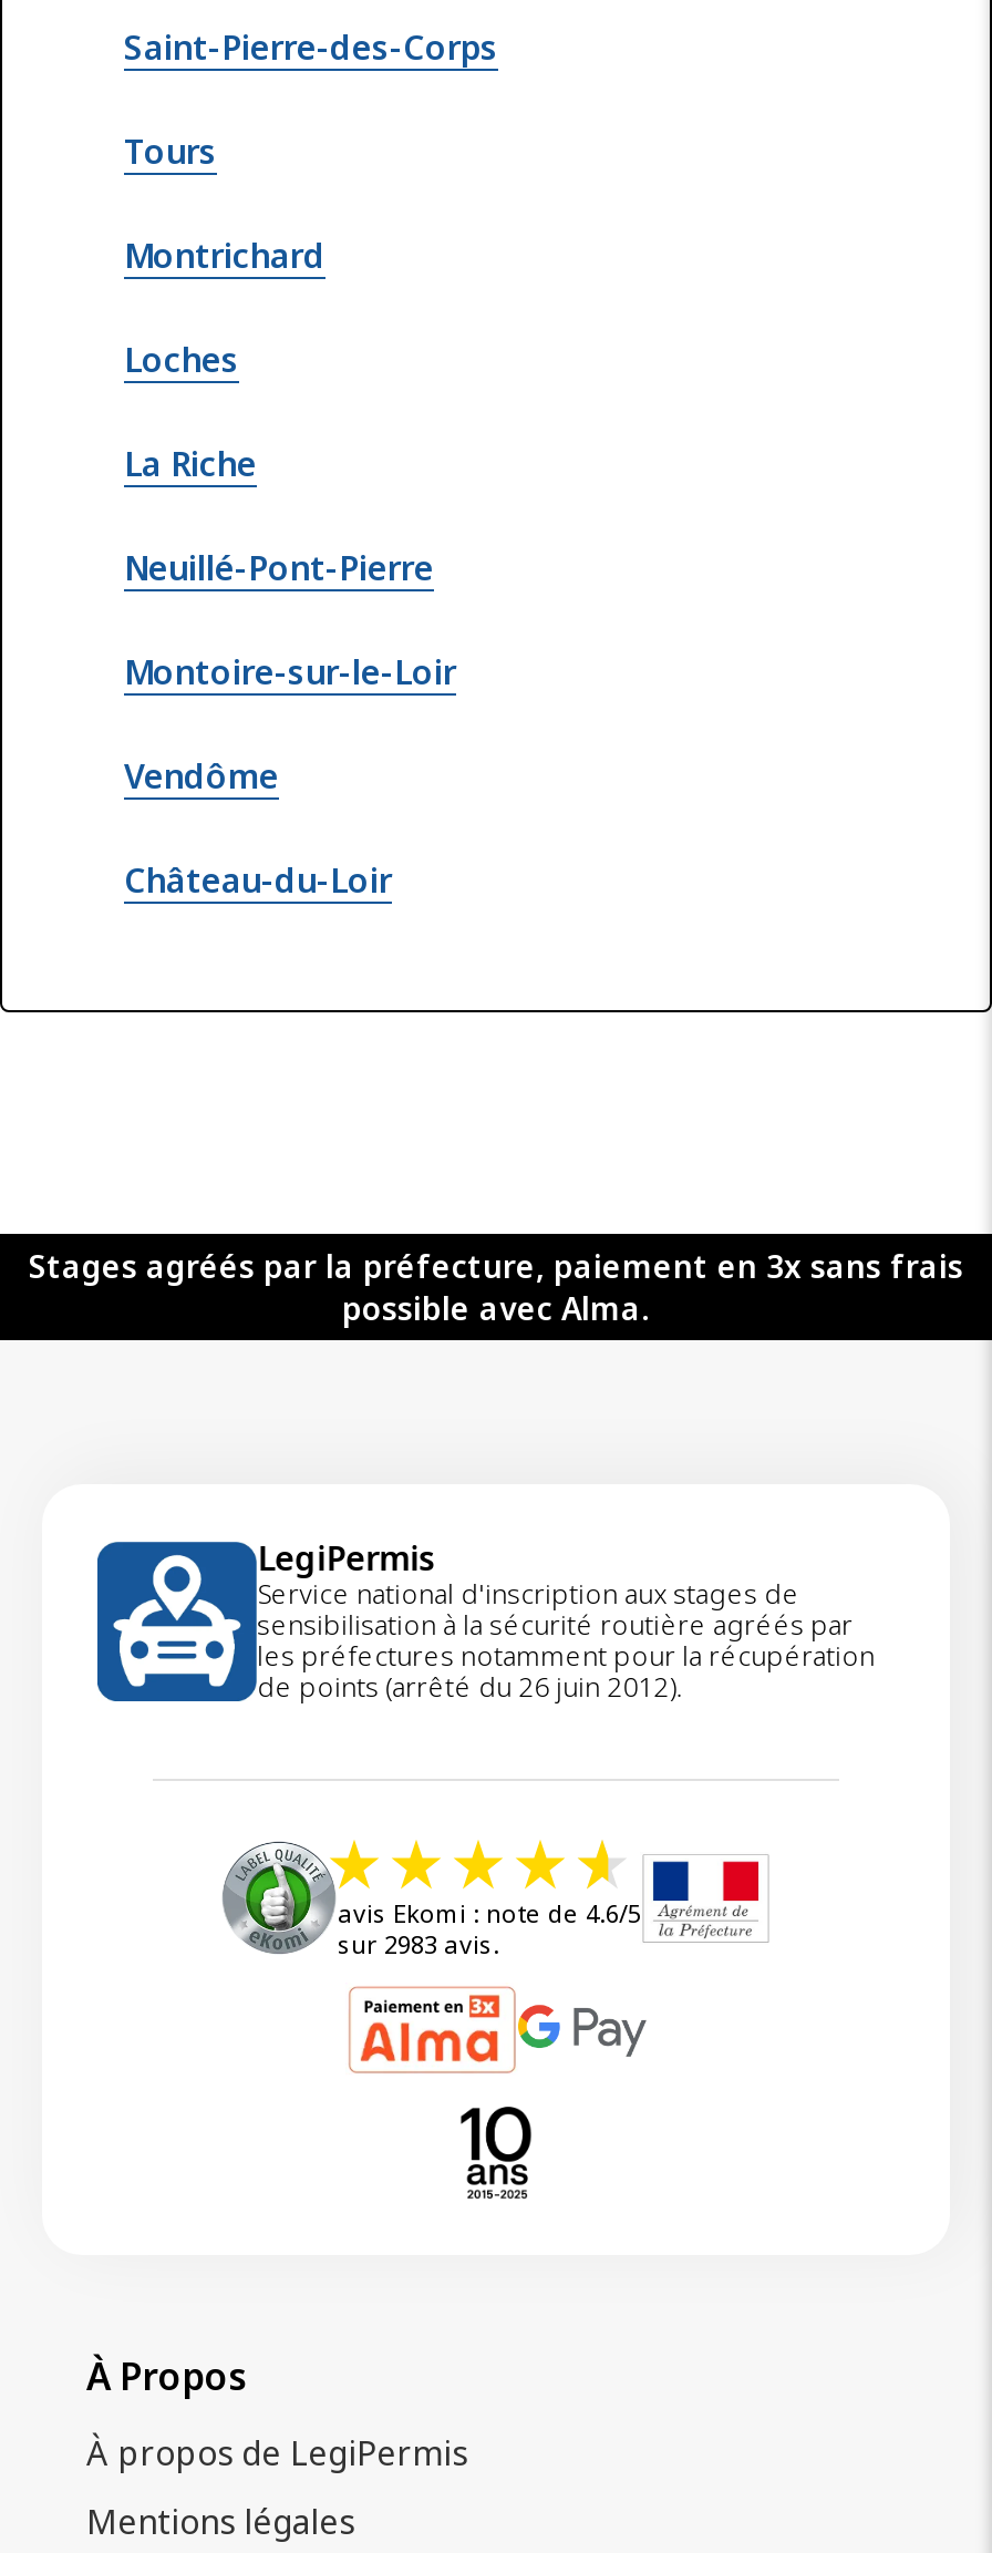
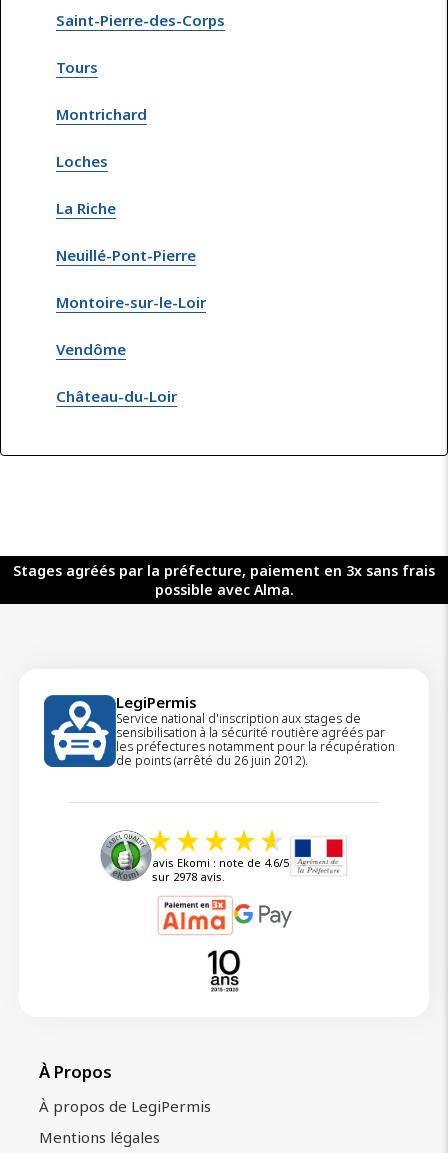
[338,1926,499,1960] sur 2983 avis. -> [152,869,225,884] sur 2978 avis.

